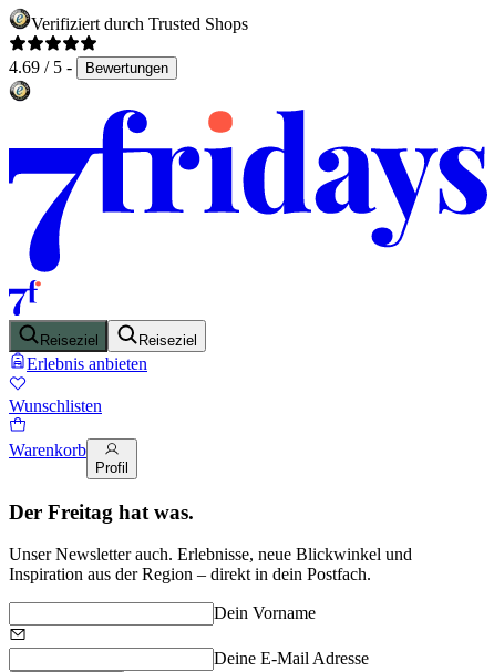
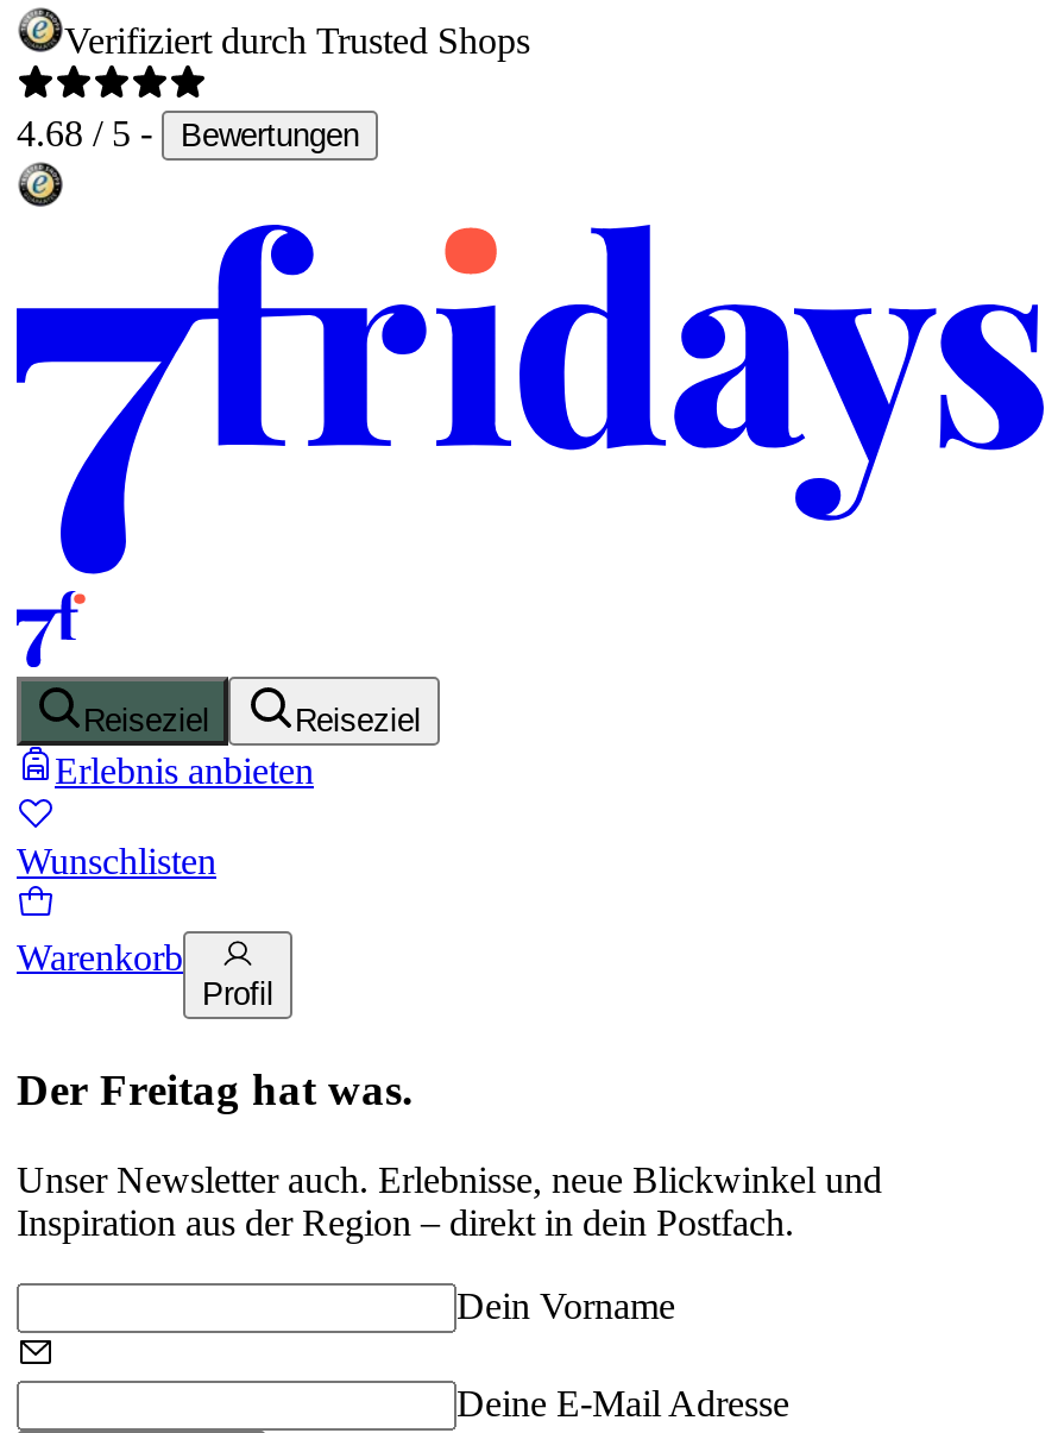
[9,58,168,76] 4.69 / 5 - Bewertungen -> [17,113,359,153] 4.68 / 5 - Bewertungen

